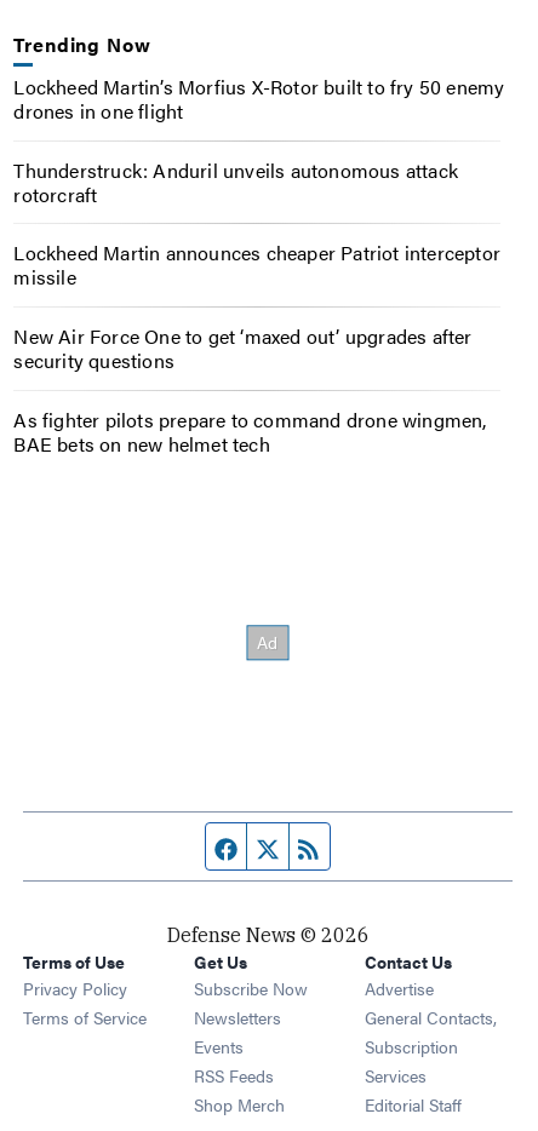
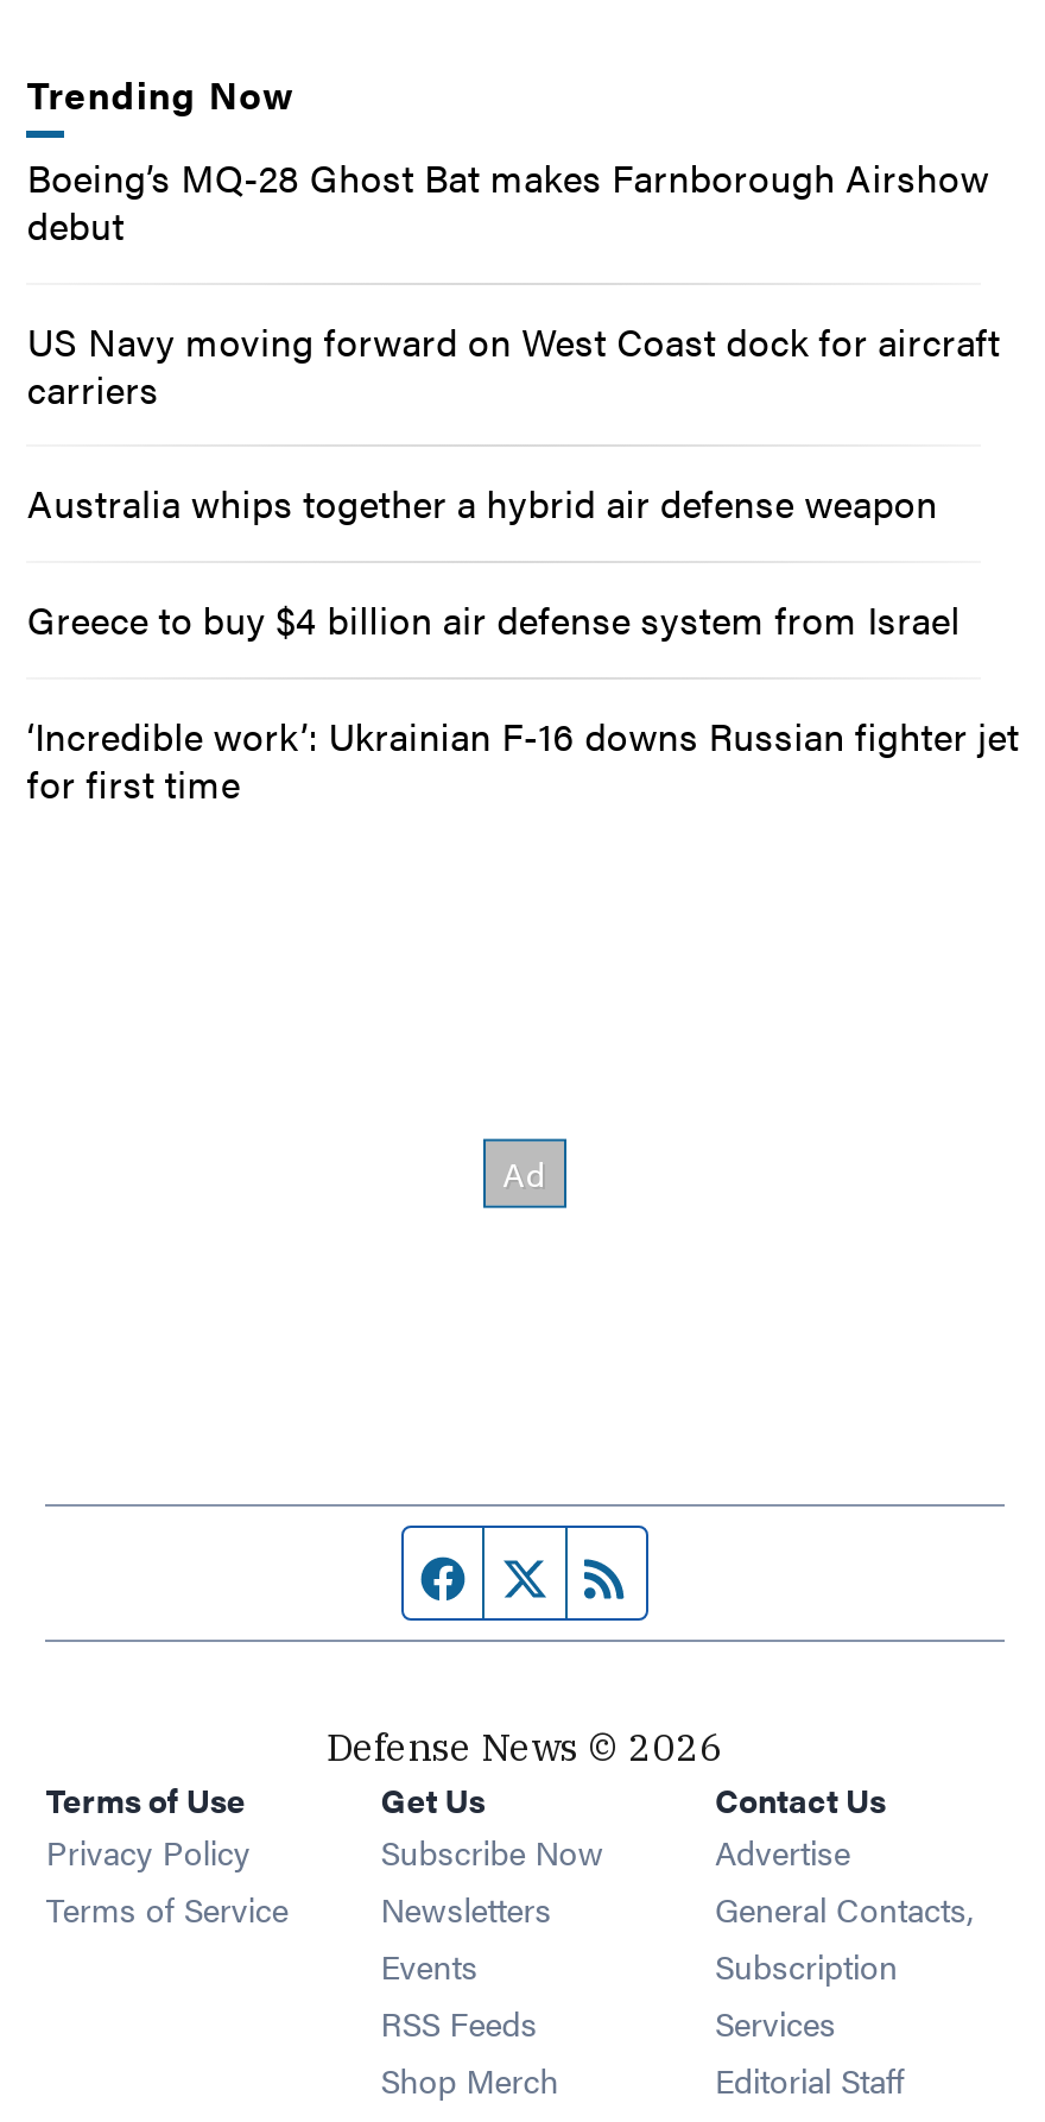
[14,72,505,124] Lockheed Martin’s Morfius X-Rotor built to fry 50 enemy | drones in one flight -> [27,149,989,251] Boeing’s MQ-28 Ghost Bat makes Farnborough Airshow | debut
[14,156,458,208] Thunderstruck: Anduril unveils autonomous attack | rotorcraft -> [27,312,1000,415] US Navy moving forward on West Coast dock for aircraft | carriers
[14,239,500,291] Lockheed Martin announces cheaper Patriot interceptor | missile -> [27,476,938,531] Australia whips together a hybrid air defense weapon
[14,322,472,374] New Air Force One to get ‘maxed out’ upgrades after | security questions -> [27,592,960,647] Greece to buy $4 billion air defense system from Israel
[14,406,487,458] As fighter pilots prepare to command drone wingmen, | BAE bets on new helmet tech -> [27,708,1019,810] ‘Incredible work’: Ukrainian F-16 downs Russian fighter jet | for first time

